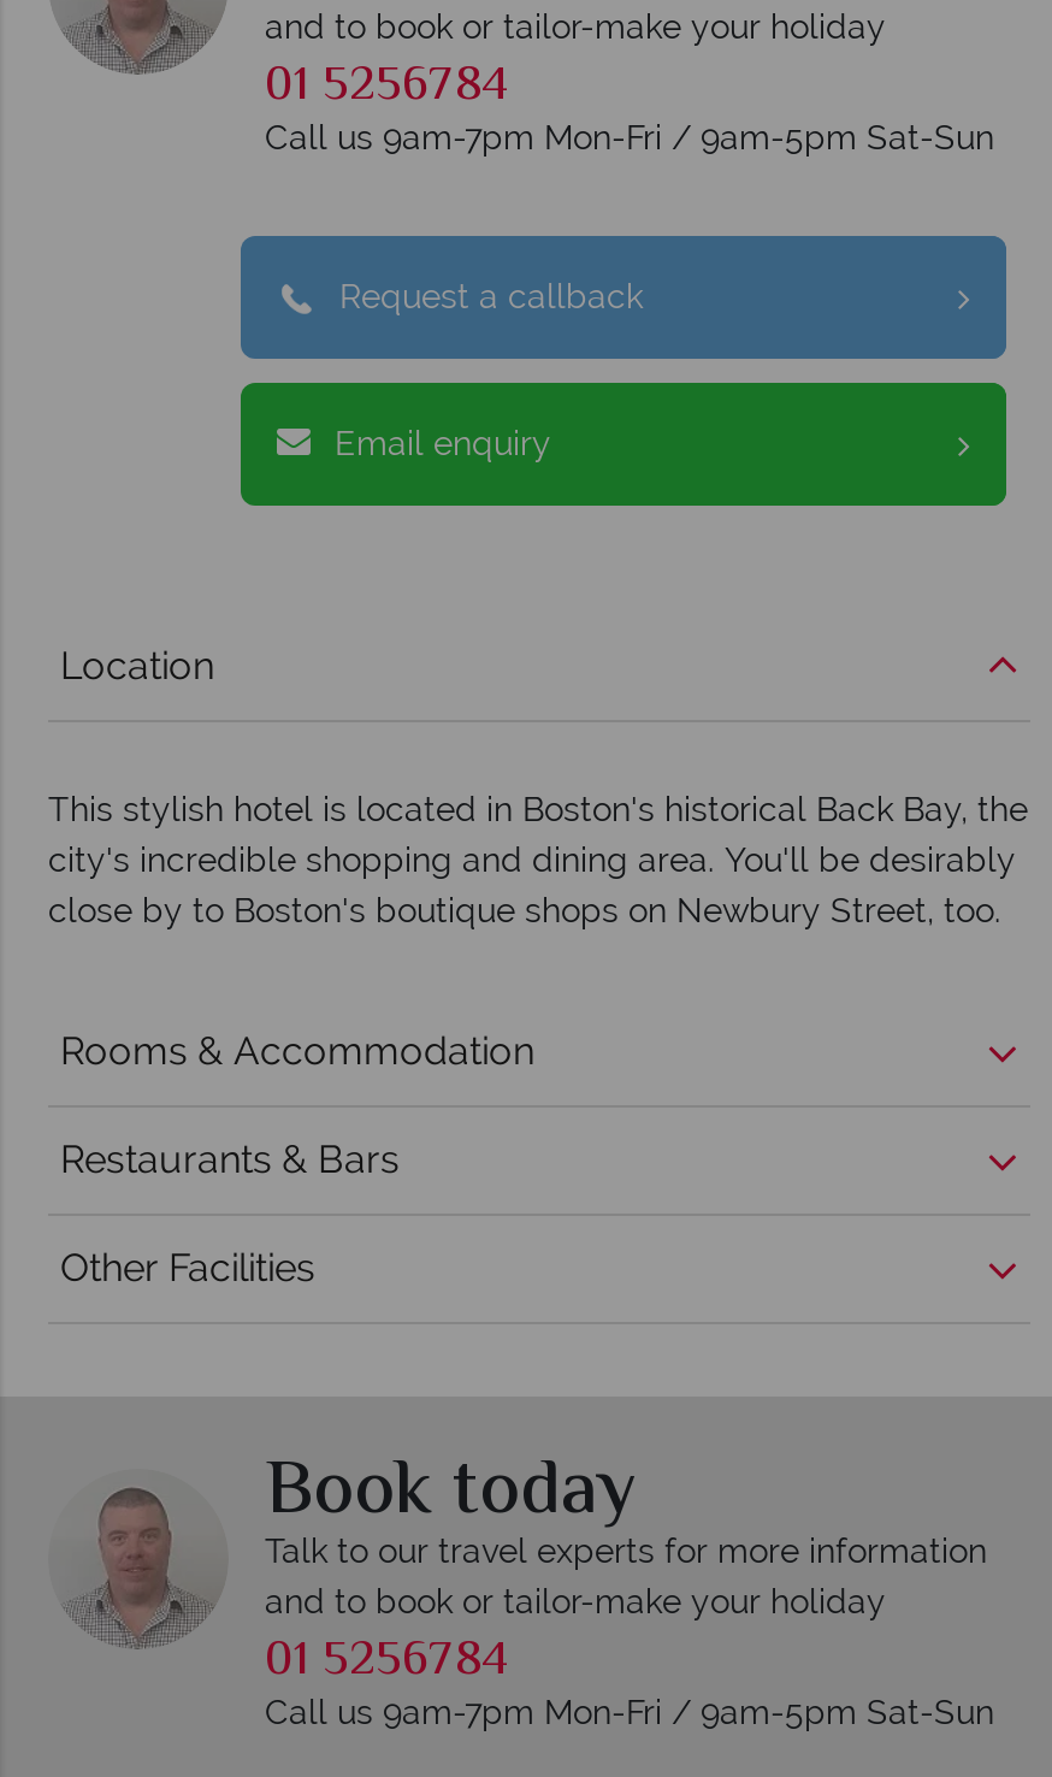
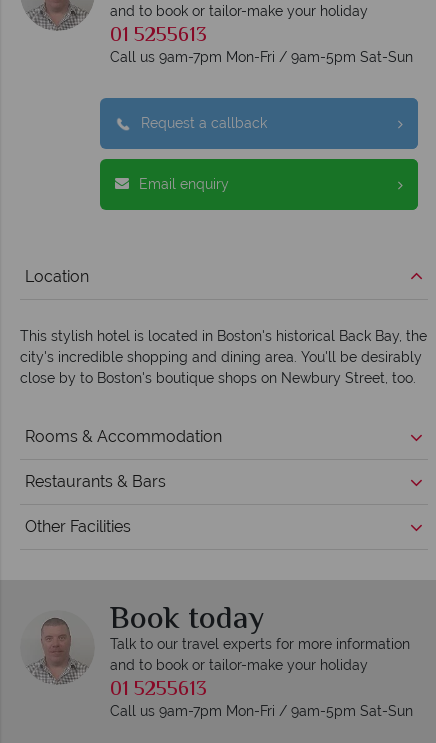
[265,51,508,125] 01 5256784 -> [110,21,207,52] 01 5255613
[265,1625,508,1700] 01 5256784 -> [110,675,207,706] 01 5255613

